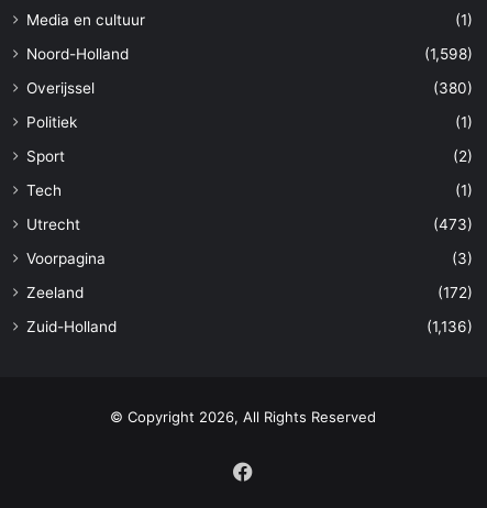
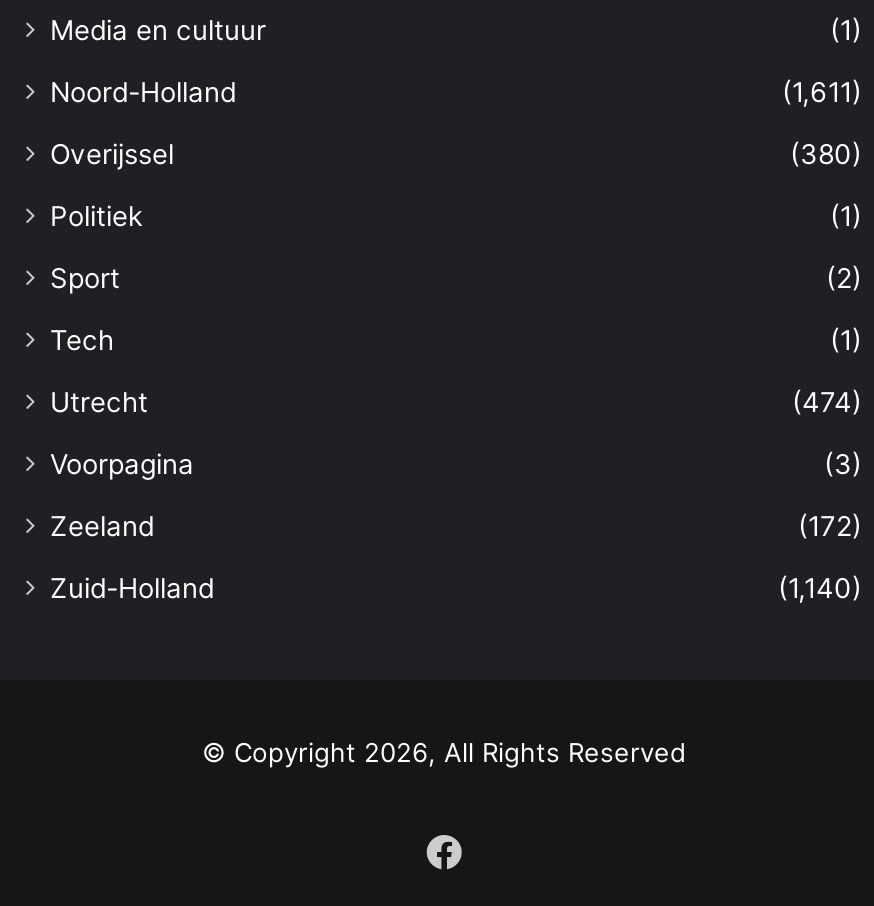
[424,45,473,63] (1,598) -> [782,76,862,108] (1,611)
[433,215,473,233] (473) -> [792,386,862,418] (474)
[427,318,473,335] (1,136) -> [778,572,862,604] (1,140)

